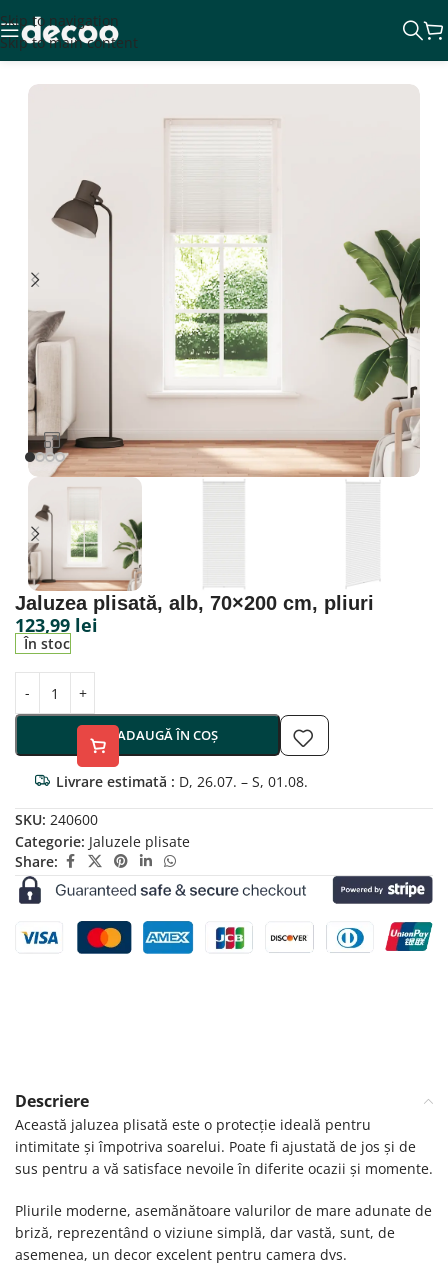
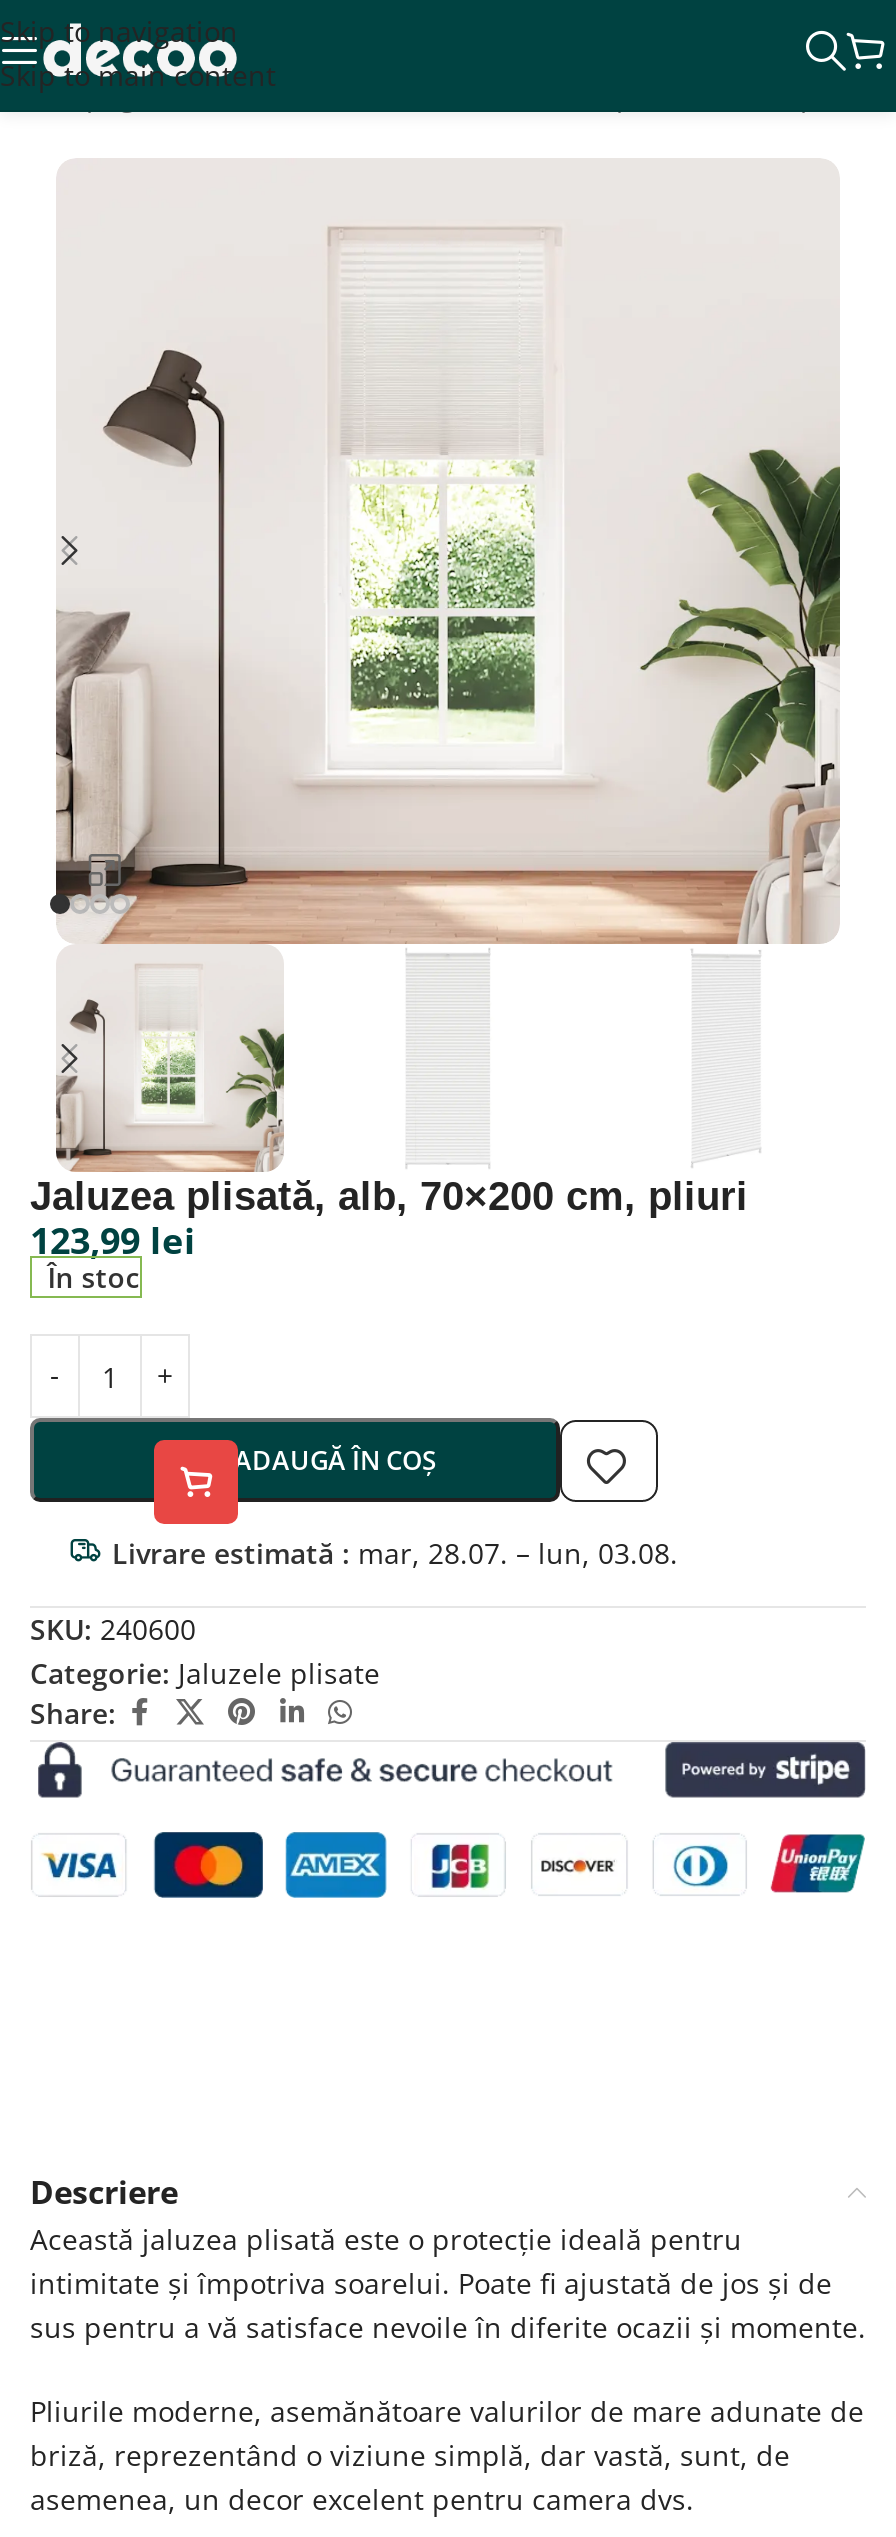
[56,772,308,791] Livrare estimată : D, 26.07. – S, 01.08. -> [112,1535,678,1573] Livrare estimată : mar, 28.07. – lun, 03.08.

